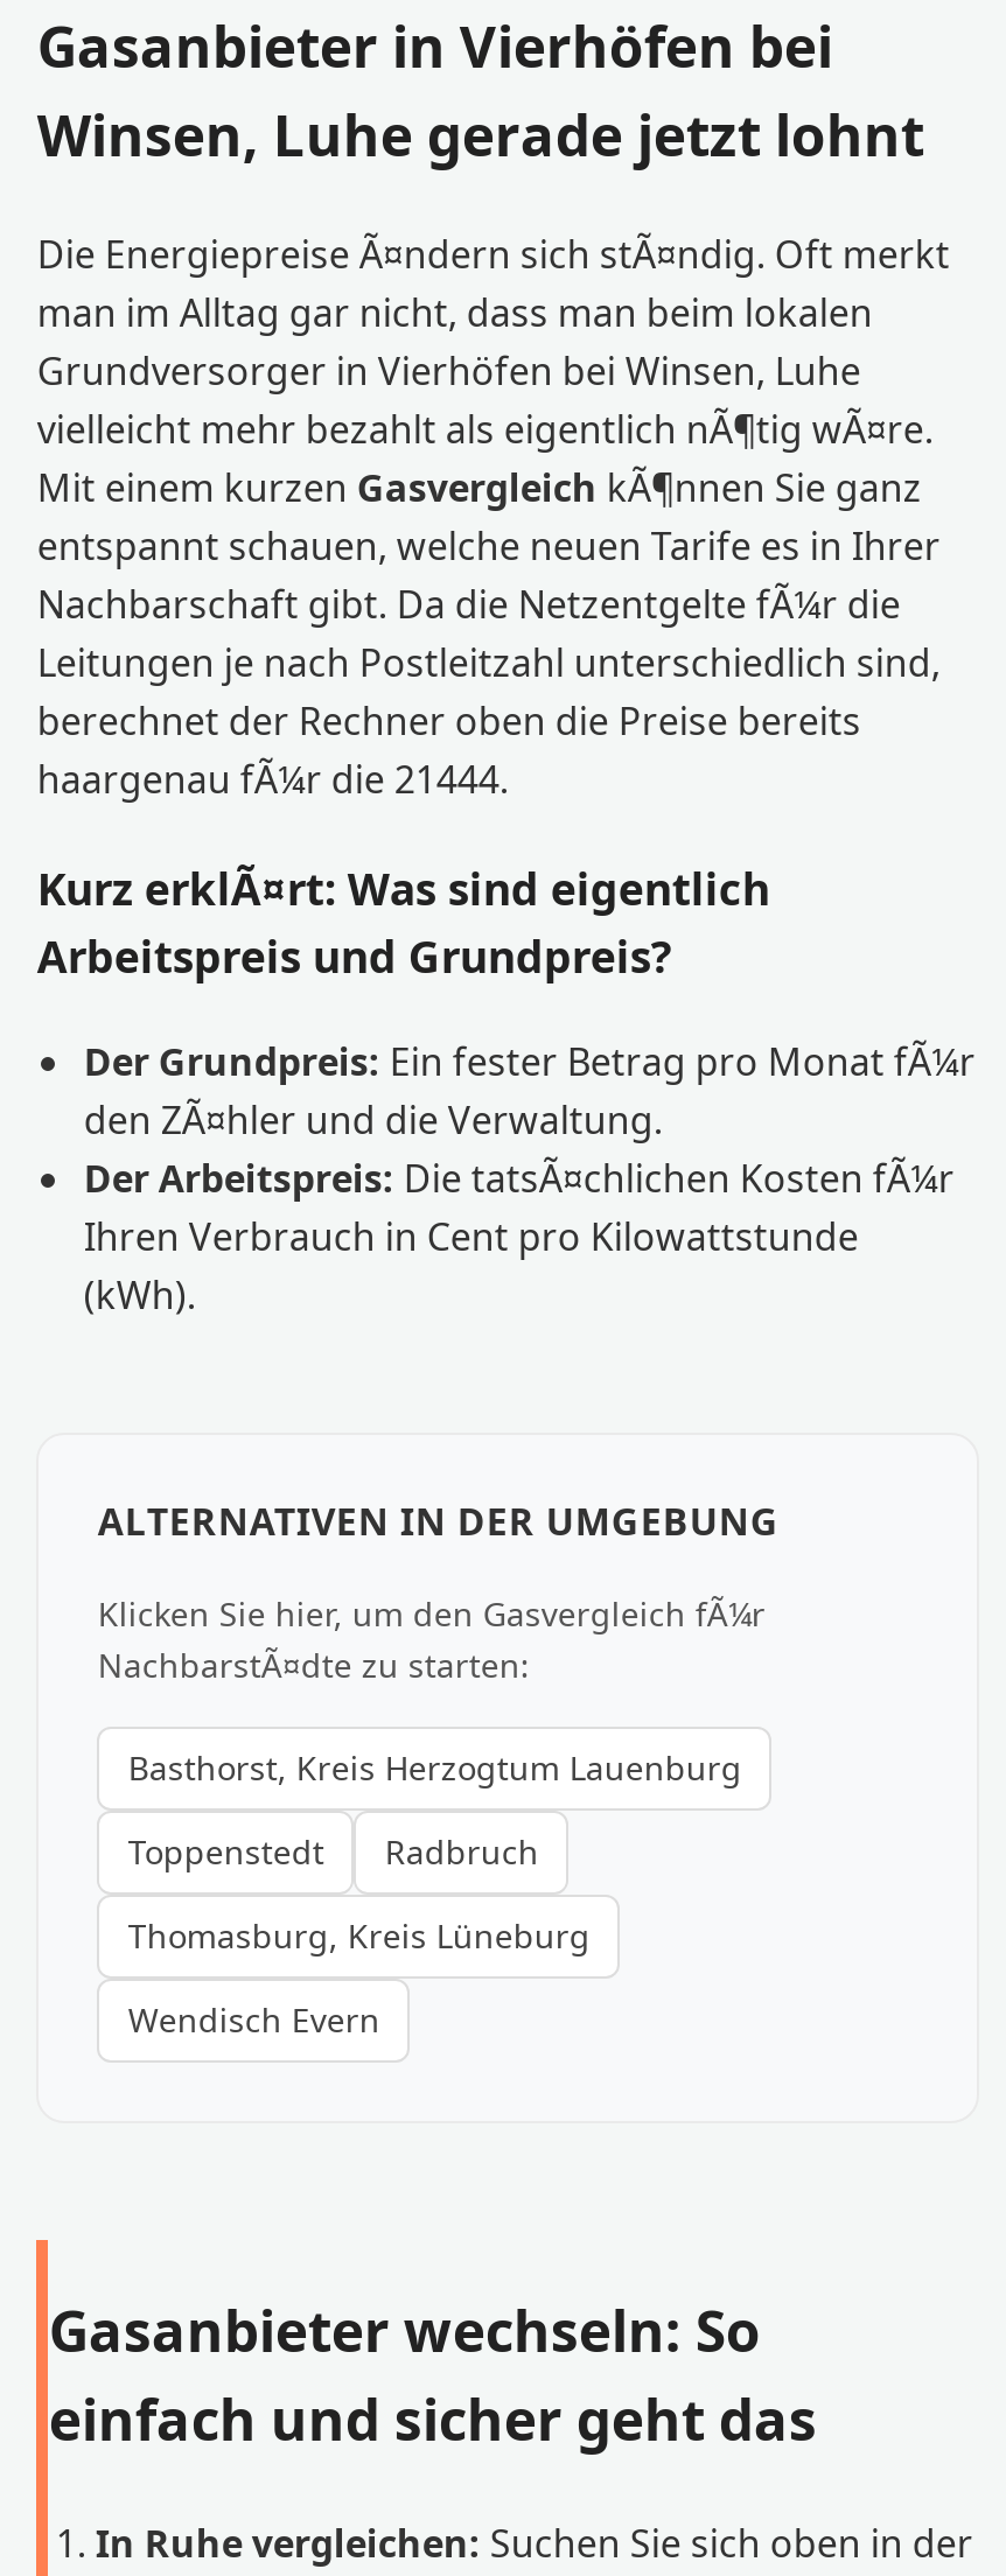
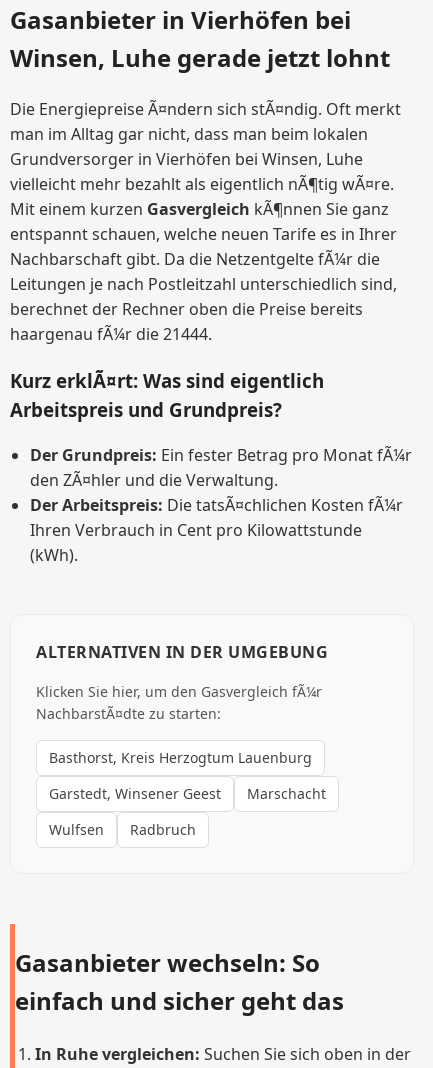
[128,1829,324,1873] Toppenstedt -> [49,784,326,839] Garstedt, Winsener Geest | Marschacht | Wulfsen
moved [385,1829,539,1873] -> [130,820,196,839]: Radbruch
[128,1913,590,2041] Thomasburg, Kreis Lüneburg | Wendisch Evern -> none

